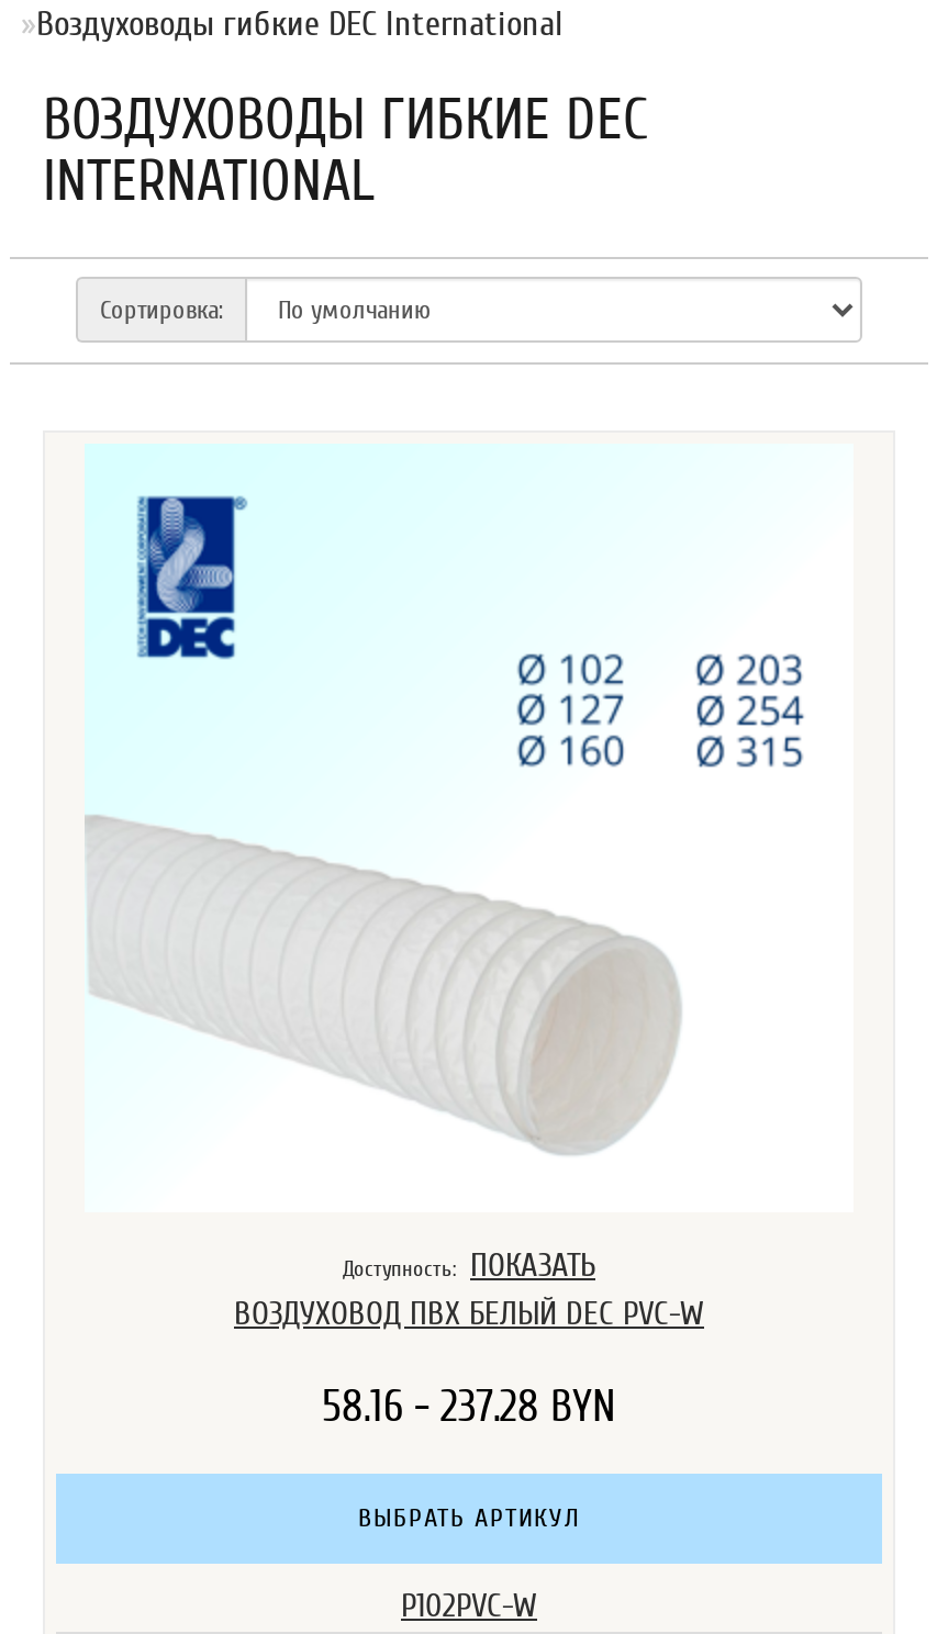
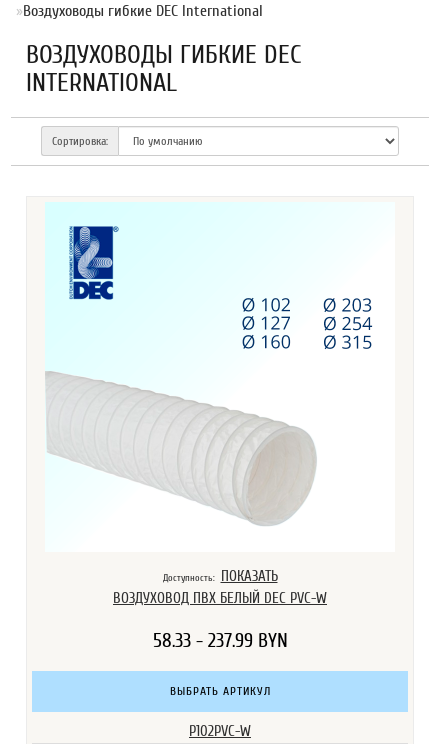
[322,1381,616,1432] 58.16 - 237.28 BYN -> [152,629,287,652] 58.33 - 237.99 BYN

